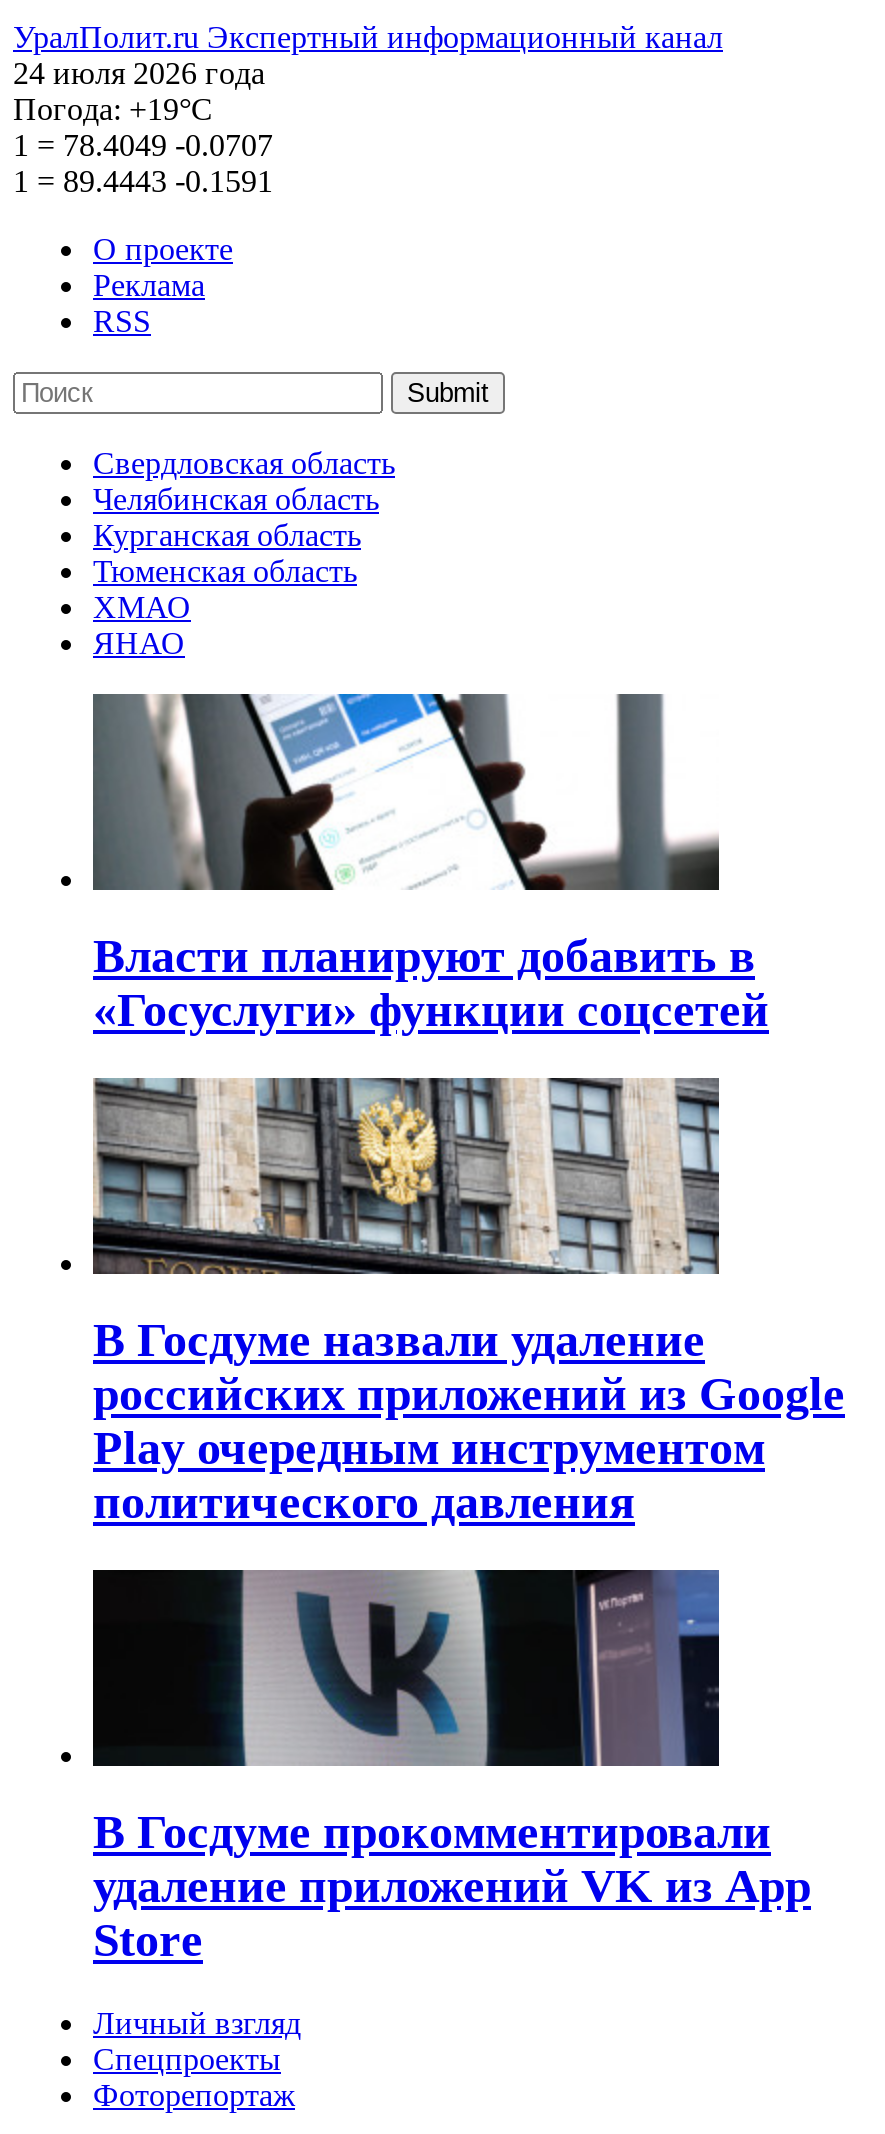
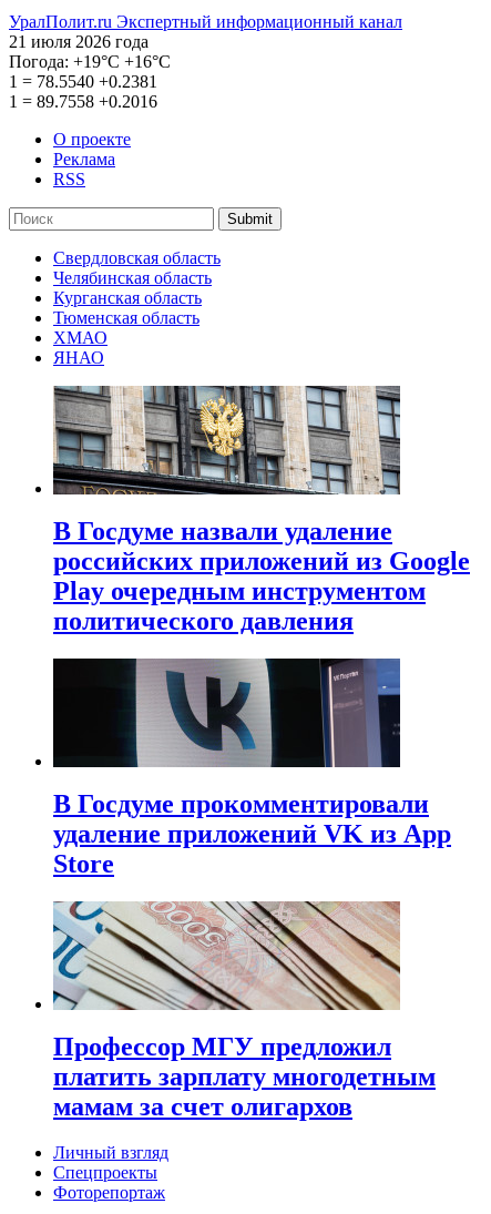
[13,56,273,198] 24 июля 2026 года | Погода: +19°С | 1 = 78.4049 -0.0707 | 1 = 89.4443 -0.1591 -> [9,32,171,111] 21 июля 2026 года | Погода: +19°С +16°С | 1 = 78.5540 +0.2381 | 1 = 89.7558 +0.2016
[93,692,769,1036] [image] | Власти планируют добавить в | «Госуслуги» функции соцсетей -> none
moved [89,1074,845,1965] -> [51,384,470,878]: [image] | В Госдуме назвали удаление | российских приложений из Google | Play очередным инструментом | политического давления | В Госдуме прокомментировали | Store
none -> [52,900,436,1120] [image] | Профессор МГУ предложил | платить зарплату многодетным | мамам за счет олигархов

